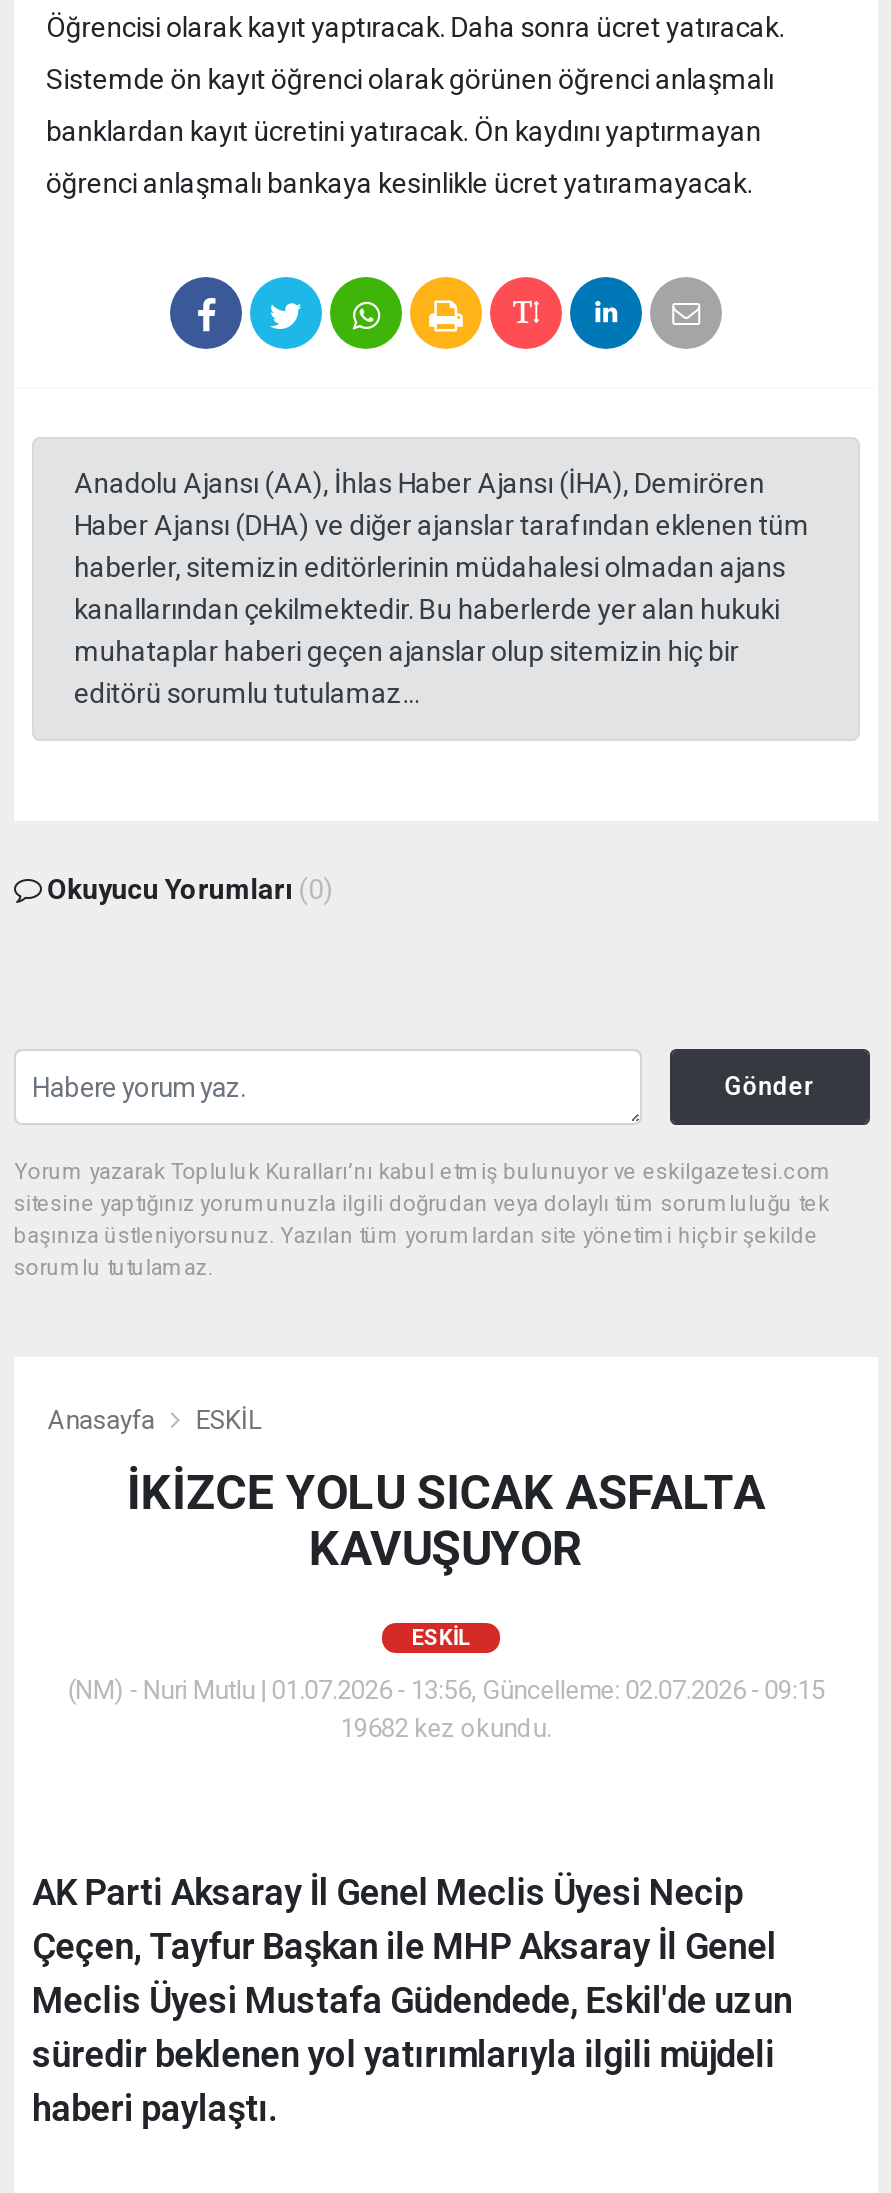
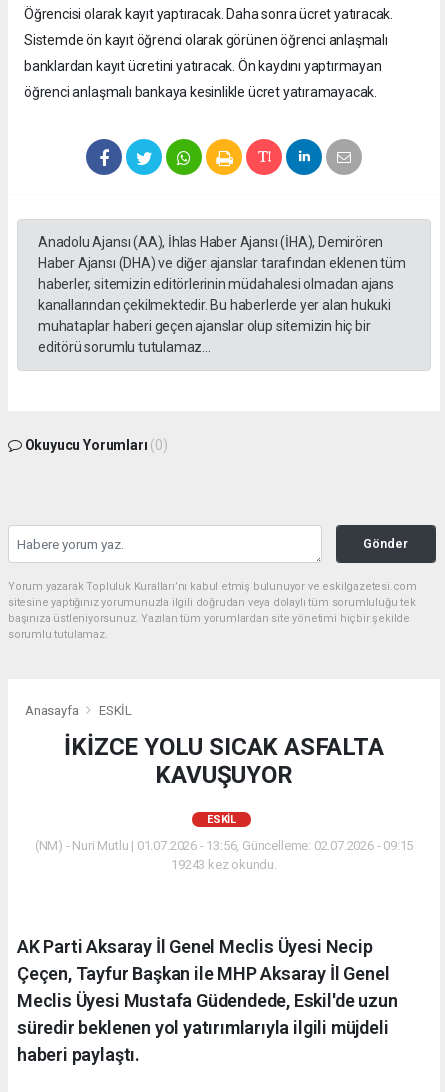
[340,1713,552,1743] 19682 kez okundu. -> [171,857,277,872] 19243 kez okundu.

